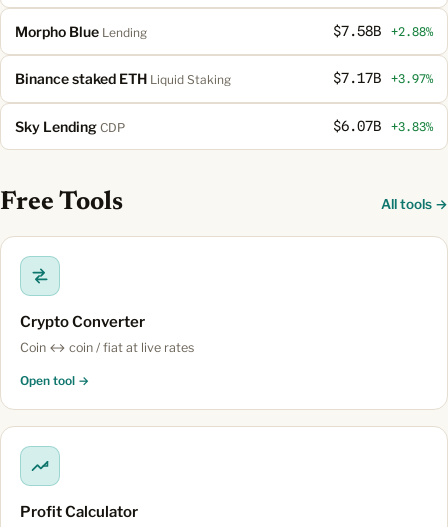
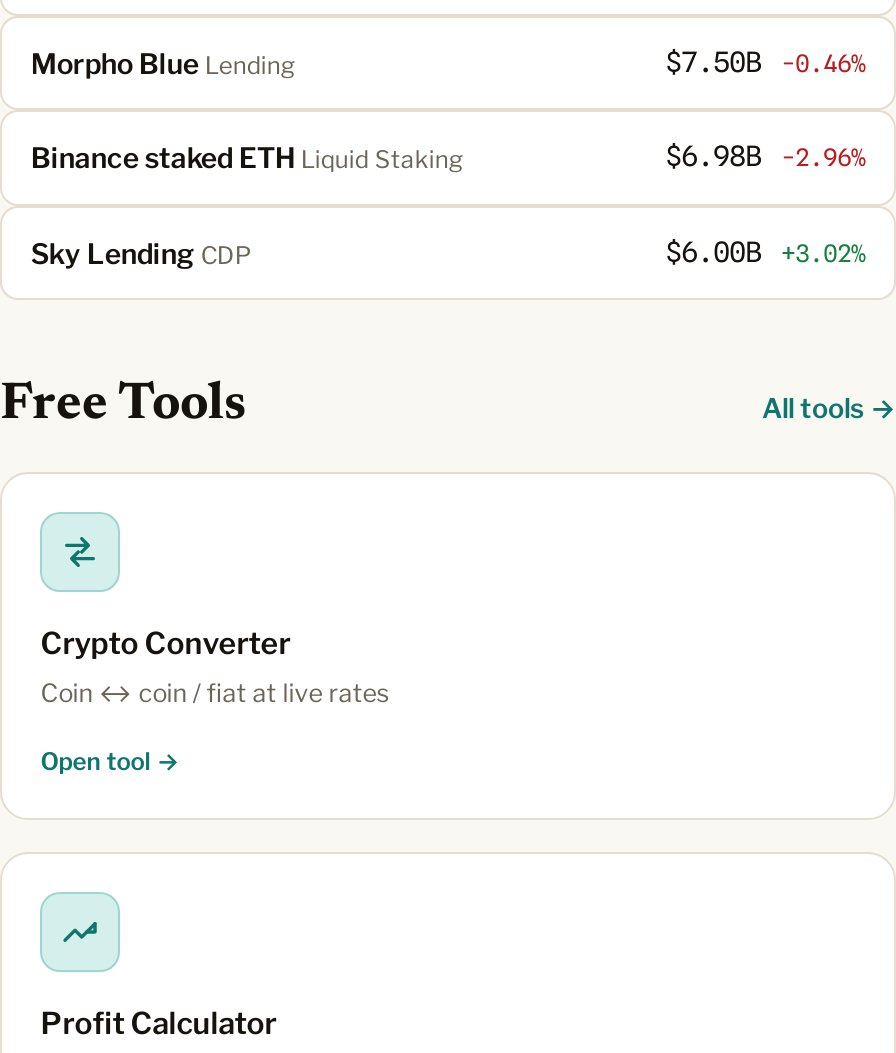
[333,23,433,39] $7.58B | +2.88% -> [665,46,865,78] $7.50B | -0.46%
[333,70,433,86] $7.17B | +3.97% -> [665,141,865,173] $6.98B | -2.96%
[333,118,433,134] $6.07B | +3.83% -> [665,236,865,268] $6.00B | +3.02%

